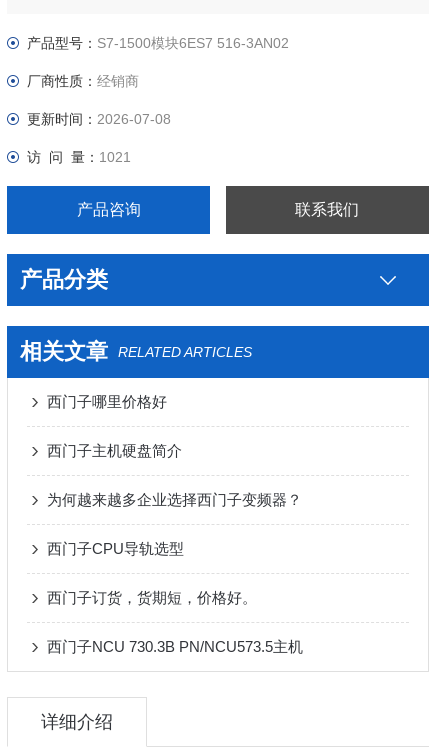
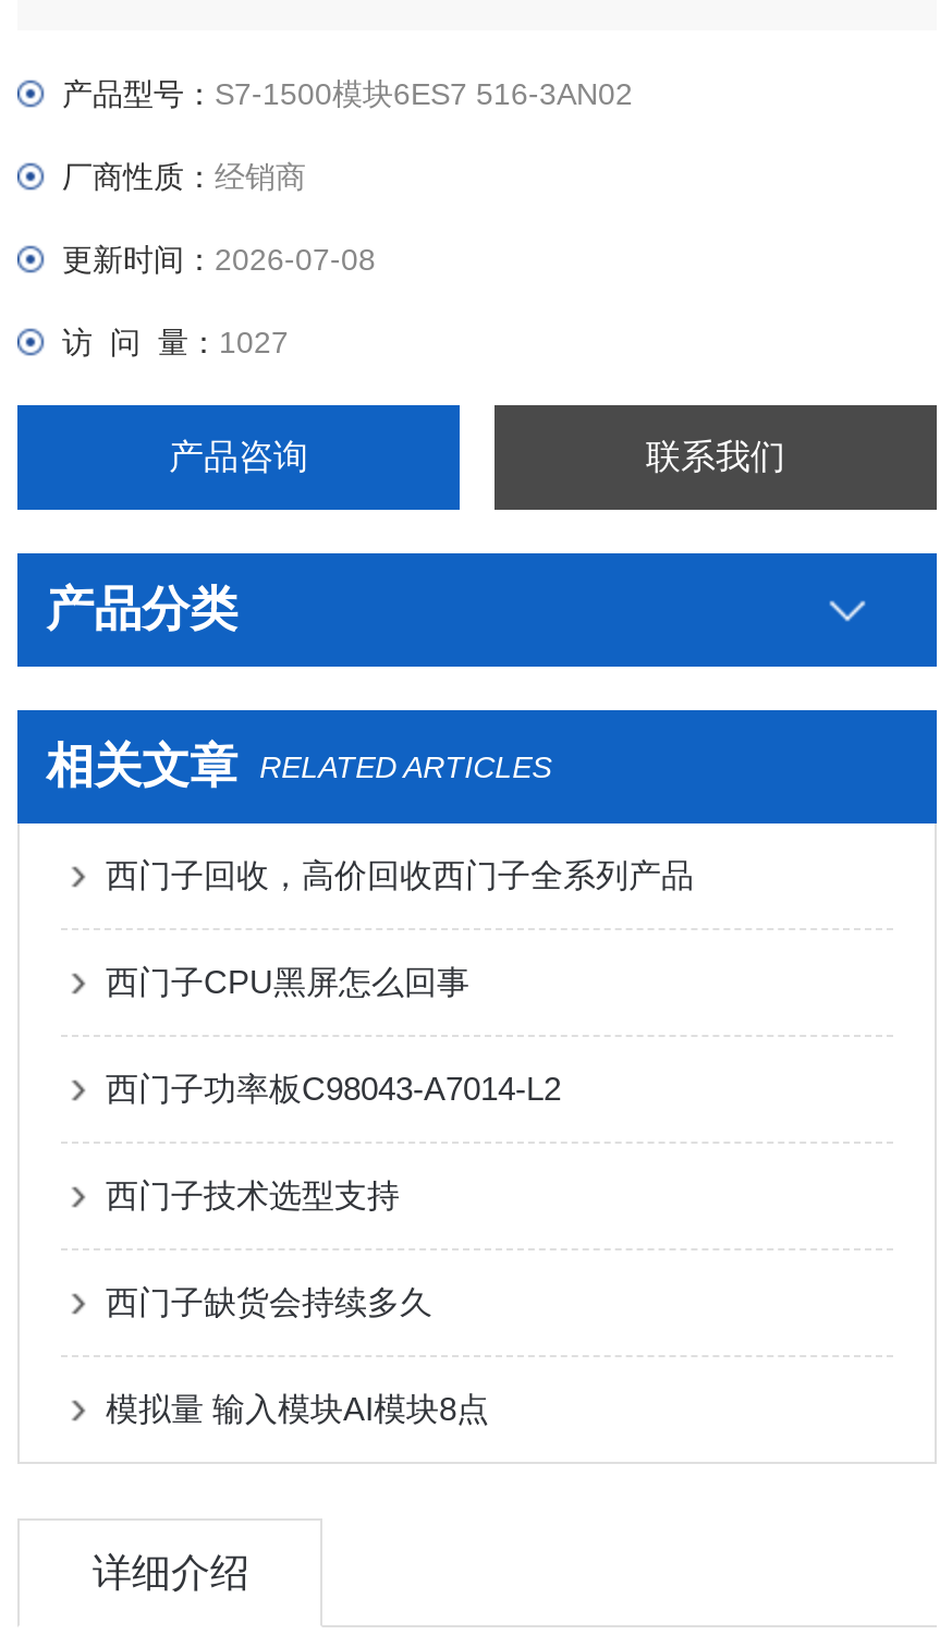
[27,149,131,165] 访 问 量：1021 -> [62,325,288,359] 访 问 量：1027
[47,393,167,410] 西门子哪里价格好 -> [105,856,694,893] 西门子回收，高价回收西门子全系列产品
[47,442,182,459] 西门子主机硬盘简介 -> [105,963,469,1000] 西门子CPU黑屏怎么回事
[47,491,302,508] 为何越来越多企业选择西门子变频器？ -> [105,1070,561,1107] 西门子功率板C98043-A7014-L2
[47,540,184,557] 西门子CPU导轨选型 -> [105,1176,400,1213] 西门子技术选型支持
[47,589,257,606] 西门子订货，货期短，价格好。 -> [105,1283,432,1320] 西门子缺货会持续多久
[47,638,303,655] 西门子NCU 730.3B PN/NCU573.5主机 -> [105,1390,489,1427] 模拟量 输入模块AI模块8点

